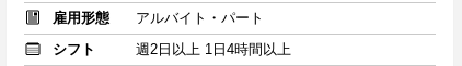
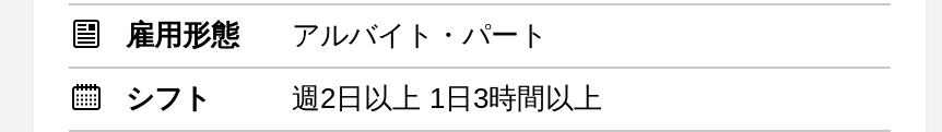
[136,41,291,57] 週2日以上 1日4時間以上 -> [292,82,602,115] 週2日以上 1日3時間以上

